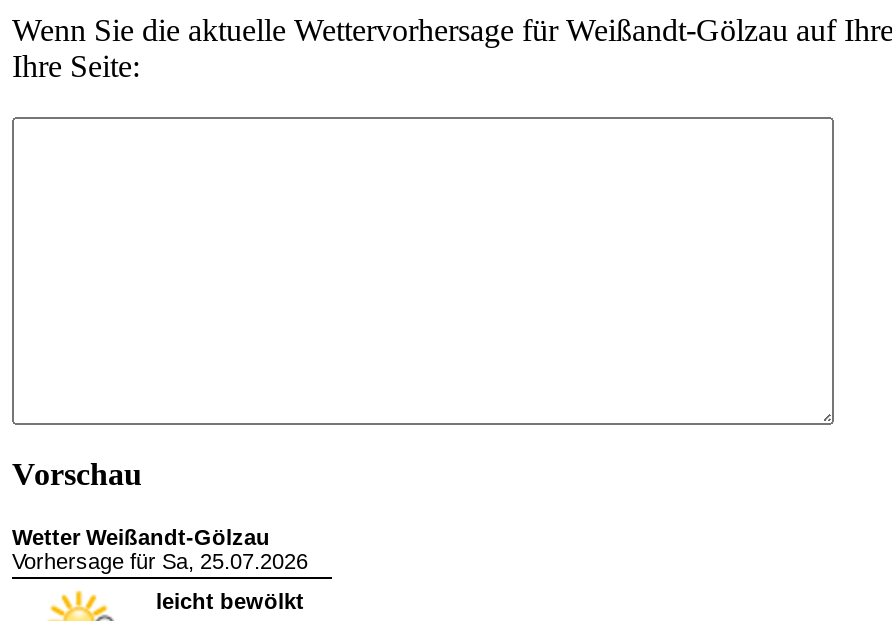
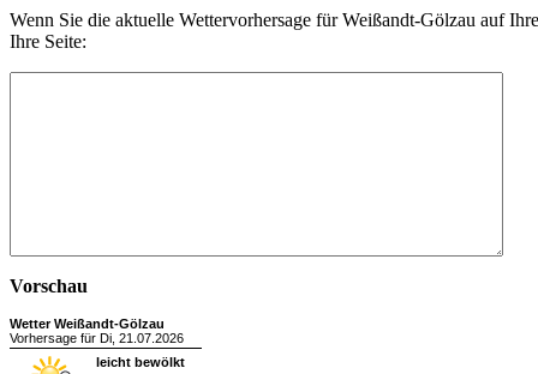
[12,549,308,573] Vorhersage für Sa, 25.07.2026 -> [10,331,184,345] Vorhersage für Di, 21.07.2026

